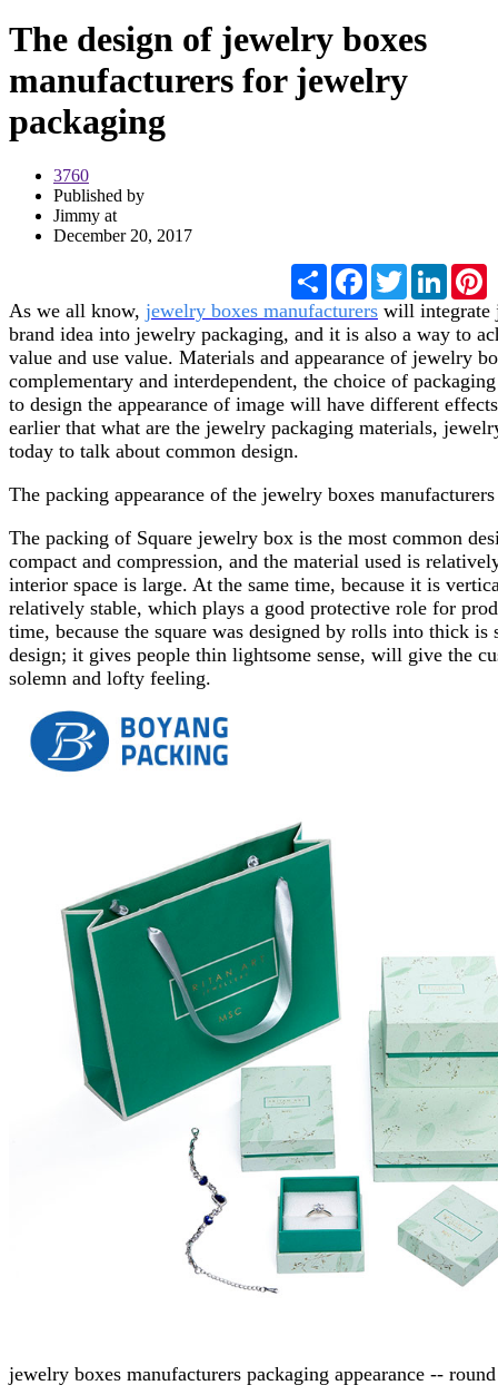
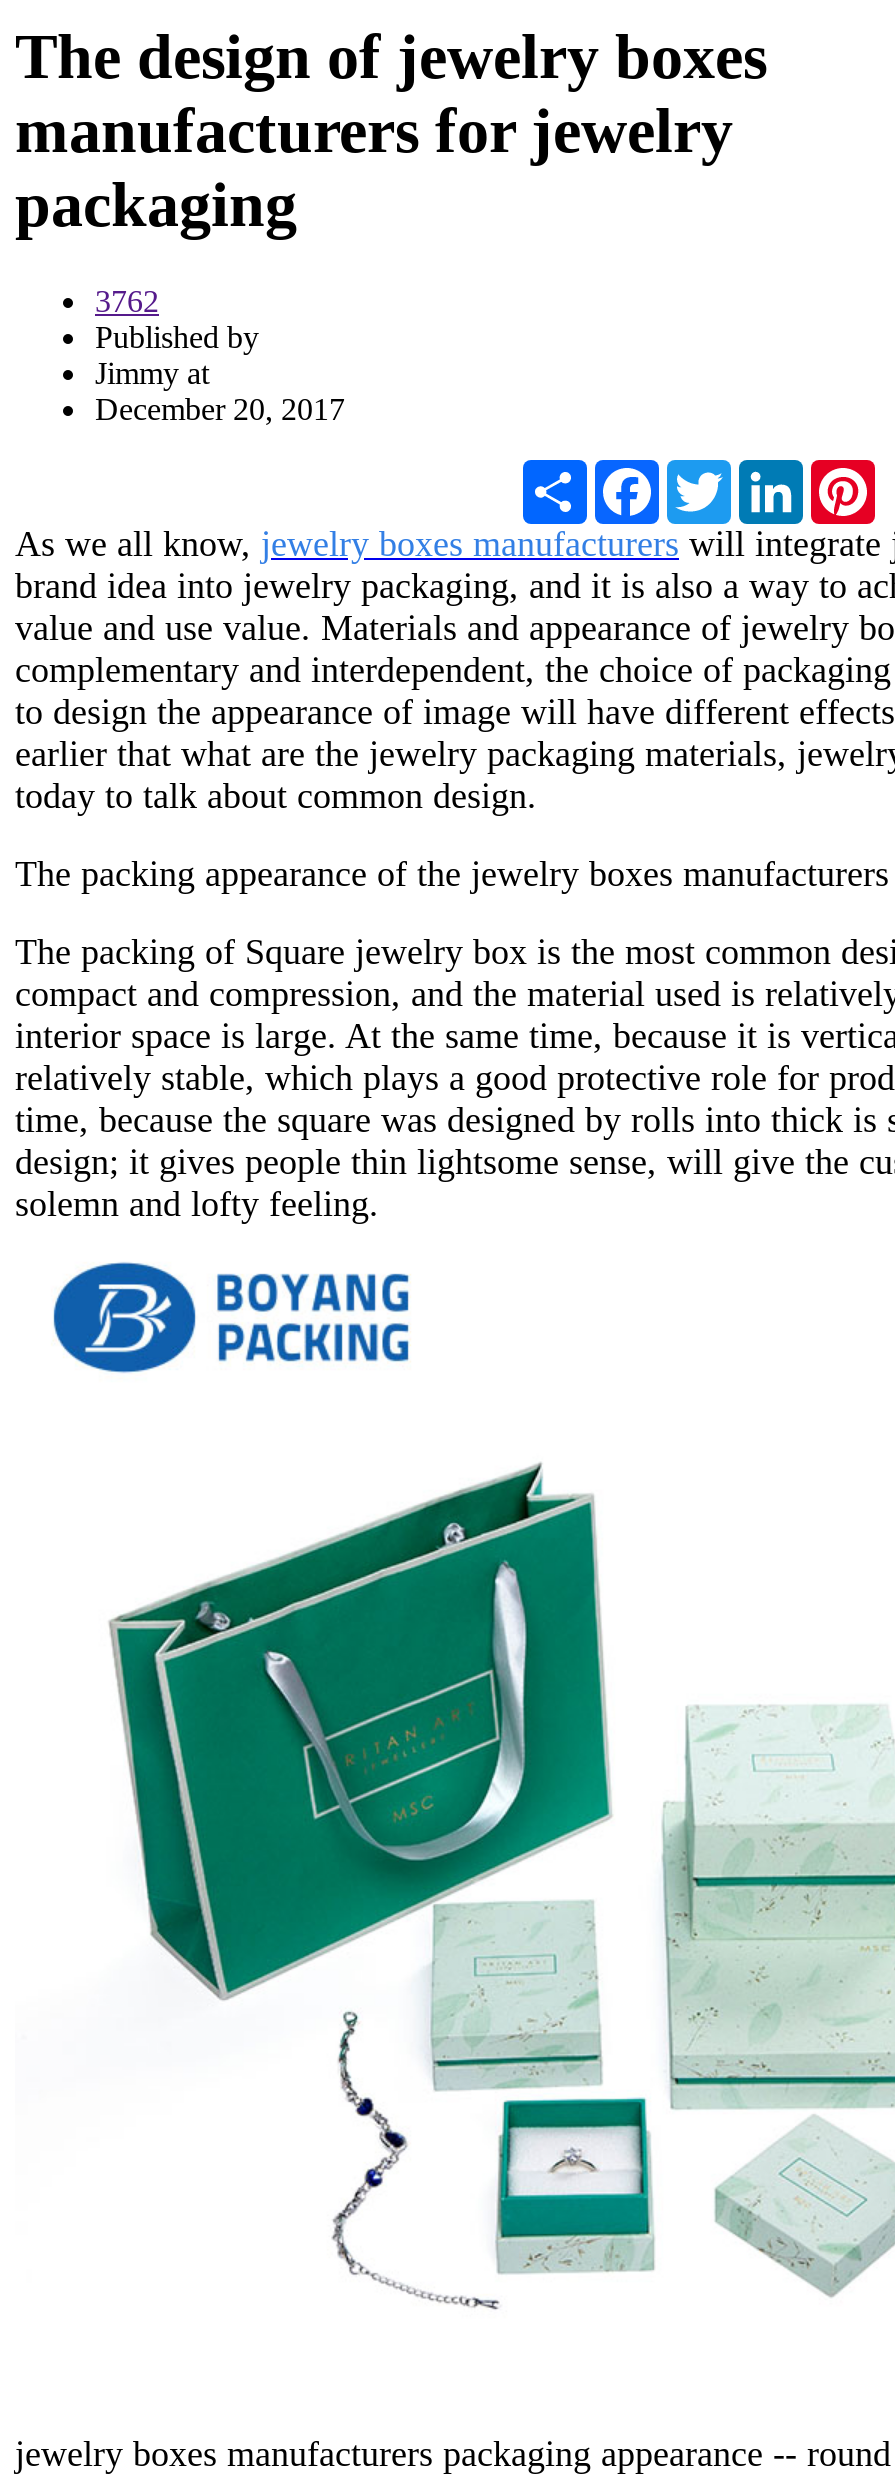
[53,166,89,185] 3760 -> [95,285,159,319] 3762

